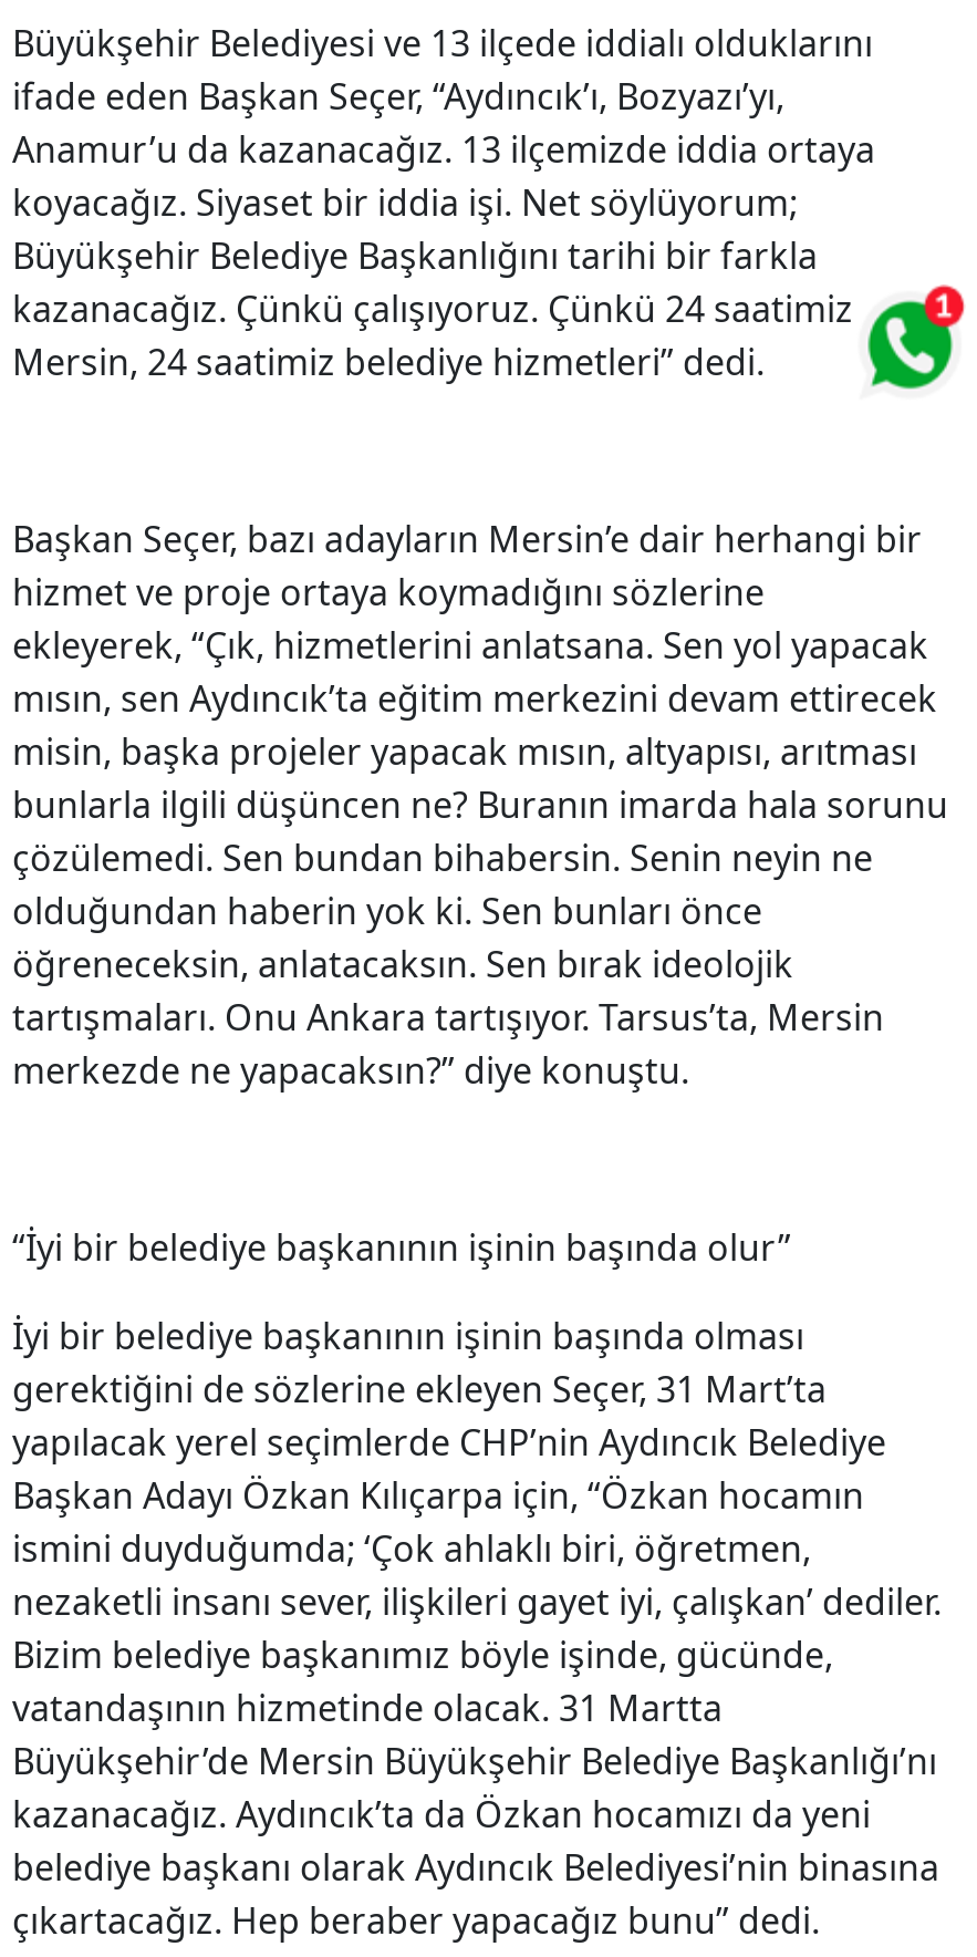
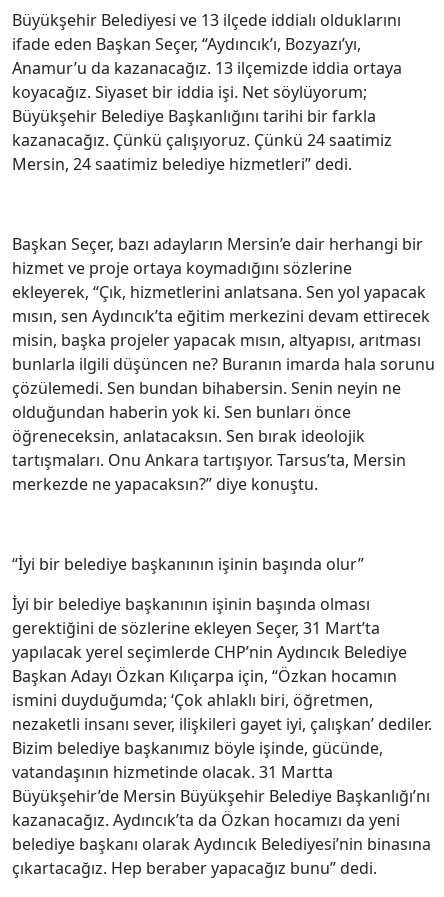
[864,282,968,393] [image] -> none

